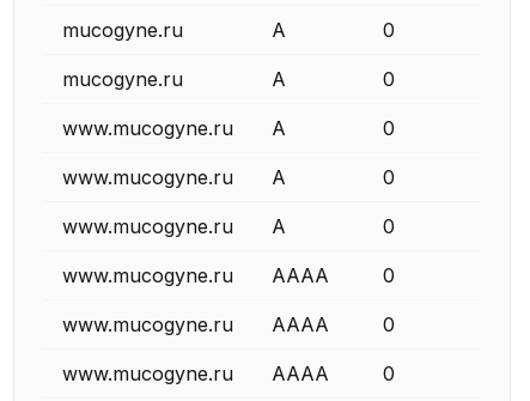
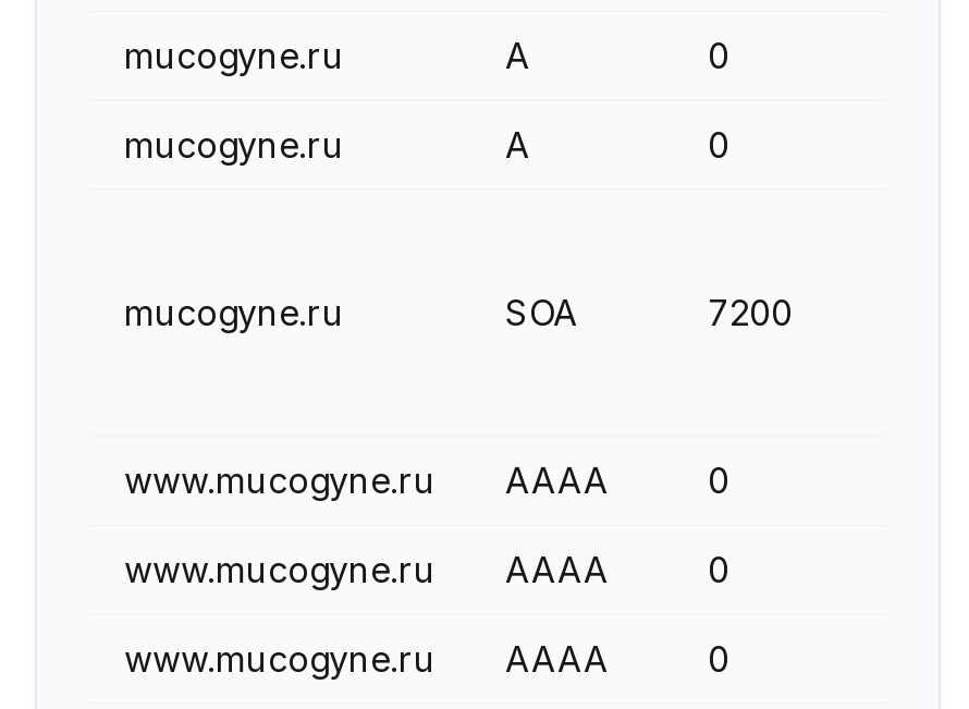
[62,116,395,238] www.mucogyne.ru | A | 0 | www.mucogyne.ru | A | 0 | www.mucogyne.ru | A | 0 -> [124,291,793,334] mucogyne.ru | SOA | 7200

